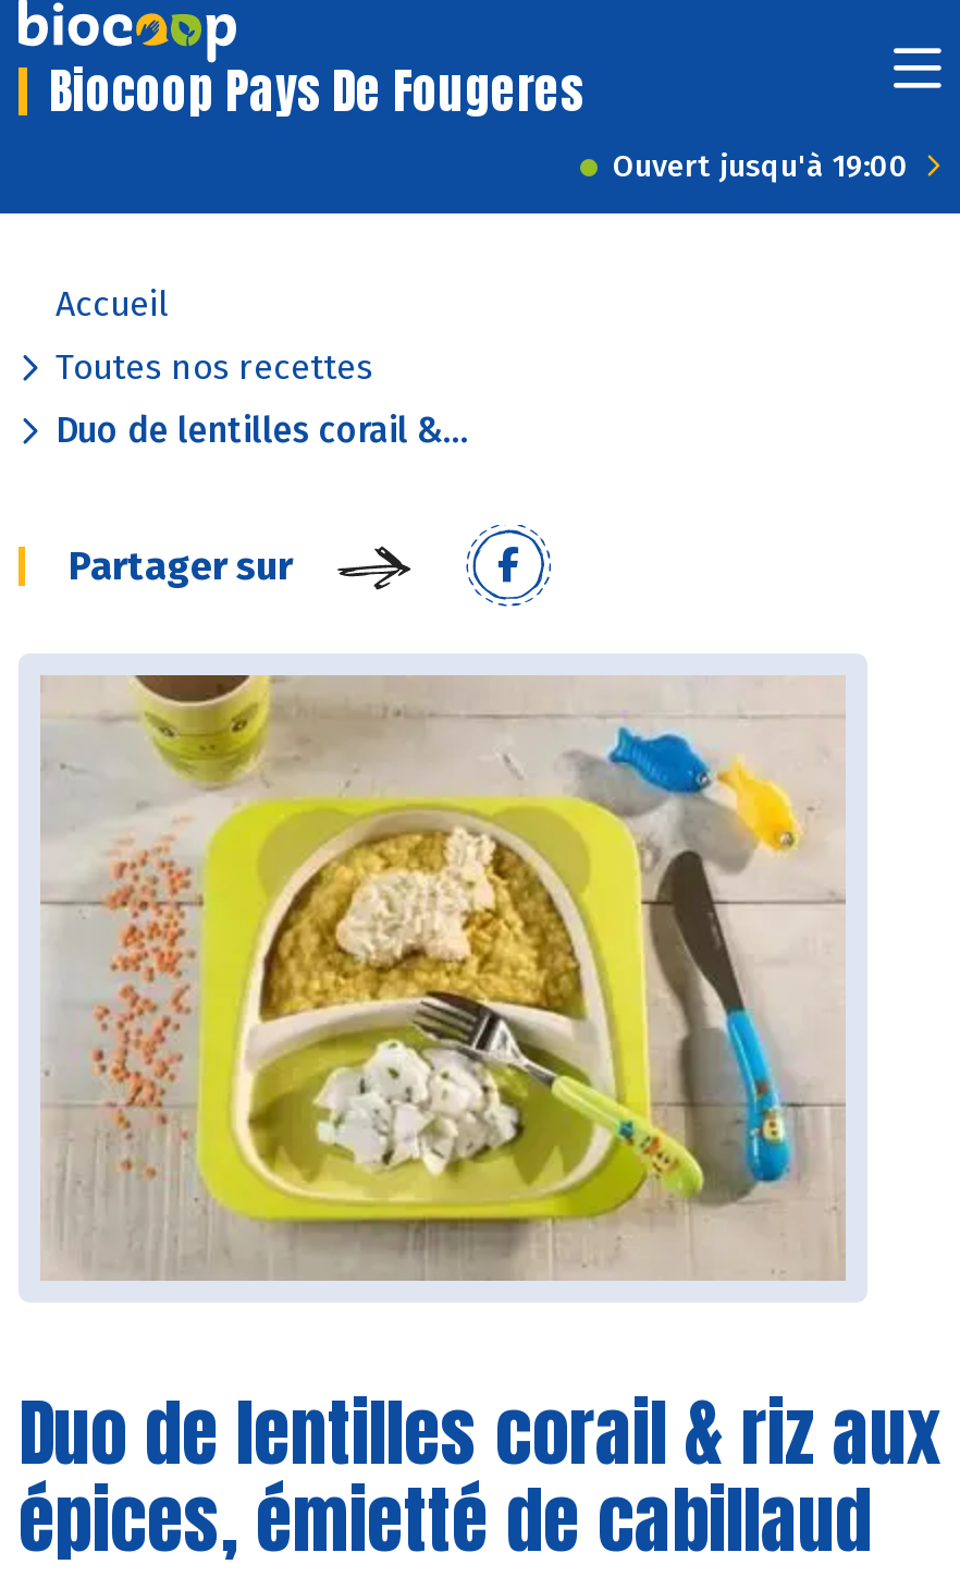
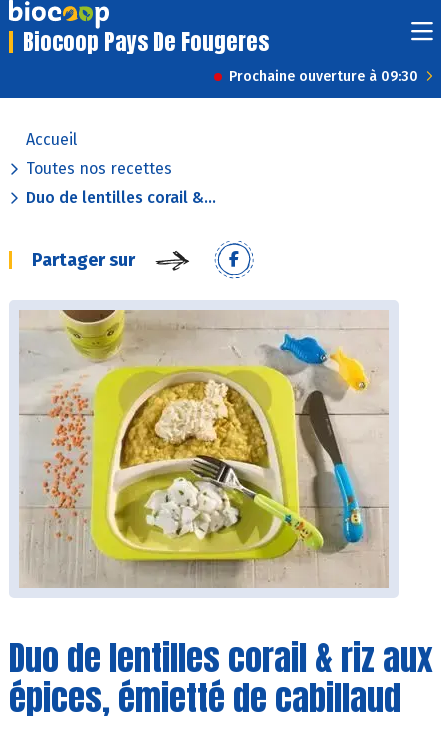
[613,148,909,185] Ouvert jusqu'à 19:00 -> [229,68,418,85] Prochaine ouverture à 09:30

